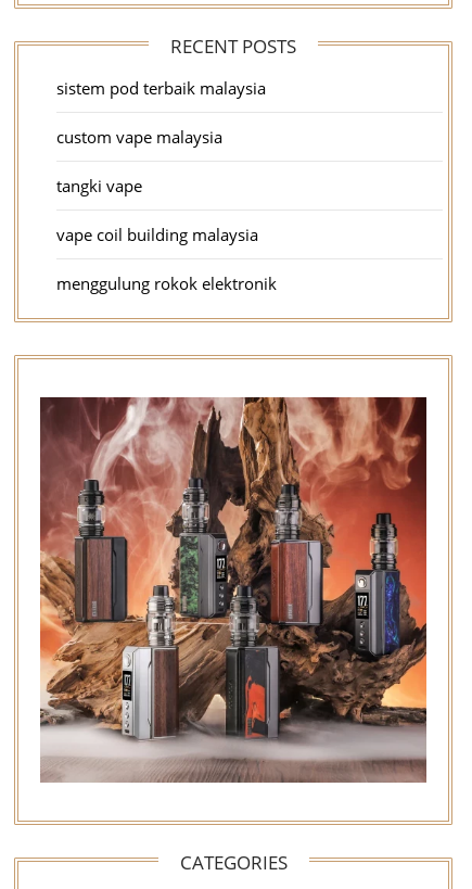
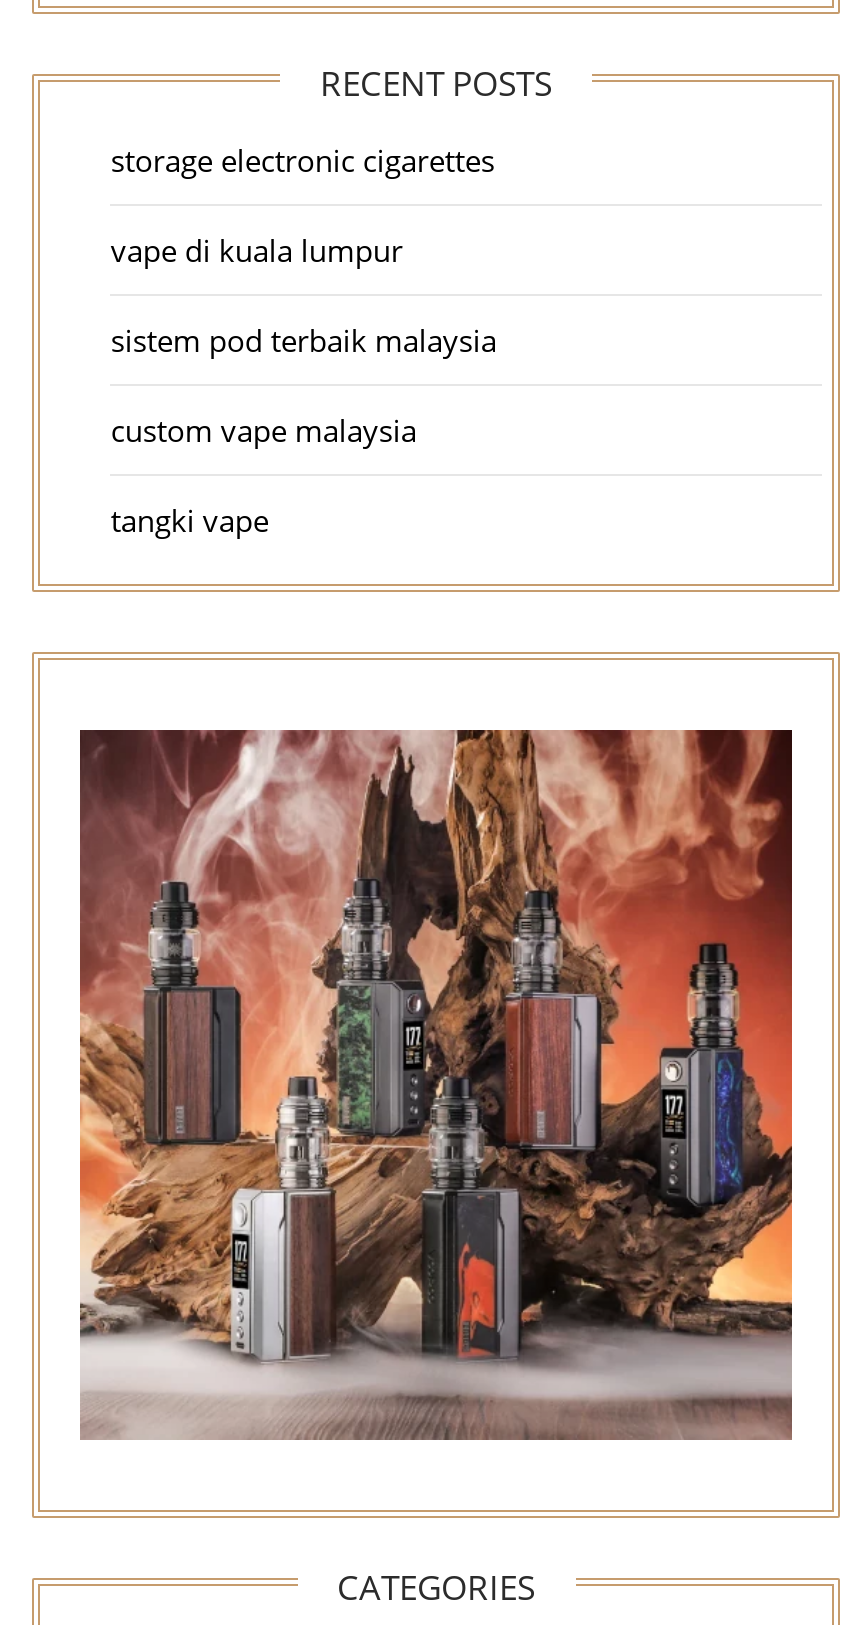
none -> [111,141,495,271] storage electronic cigarettes | vape di kuala lumpur
moved [57,77,266,197] -> [111,321,497,541]: sistem pod terbaik malaysia | custom vape malaysia | tangki vape
[57,224,277,294] vape coil building malaysia | menggulung rokok elektronik -> none

